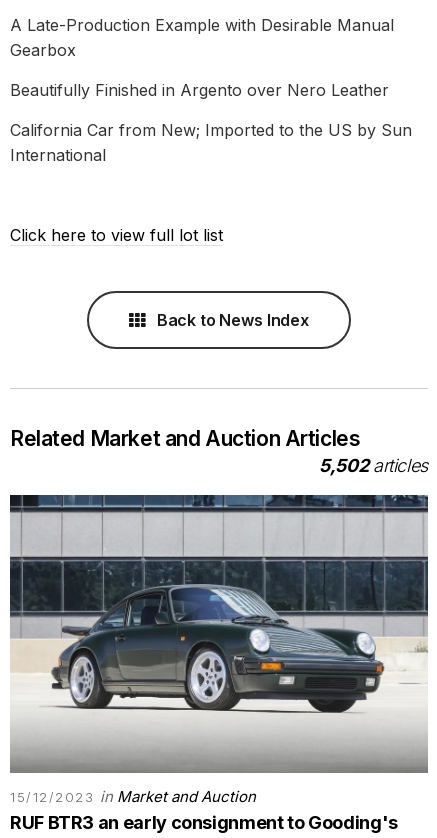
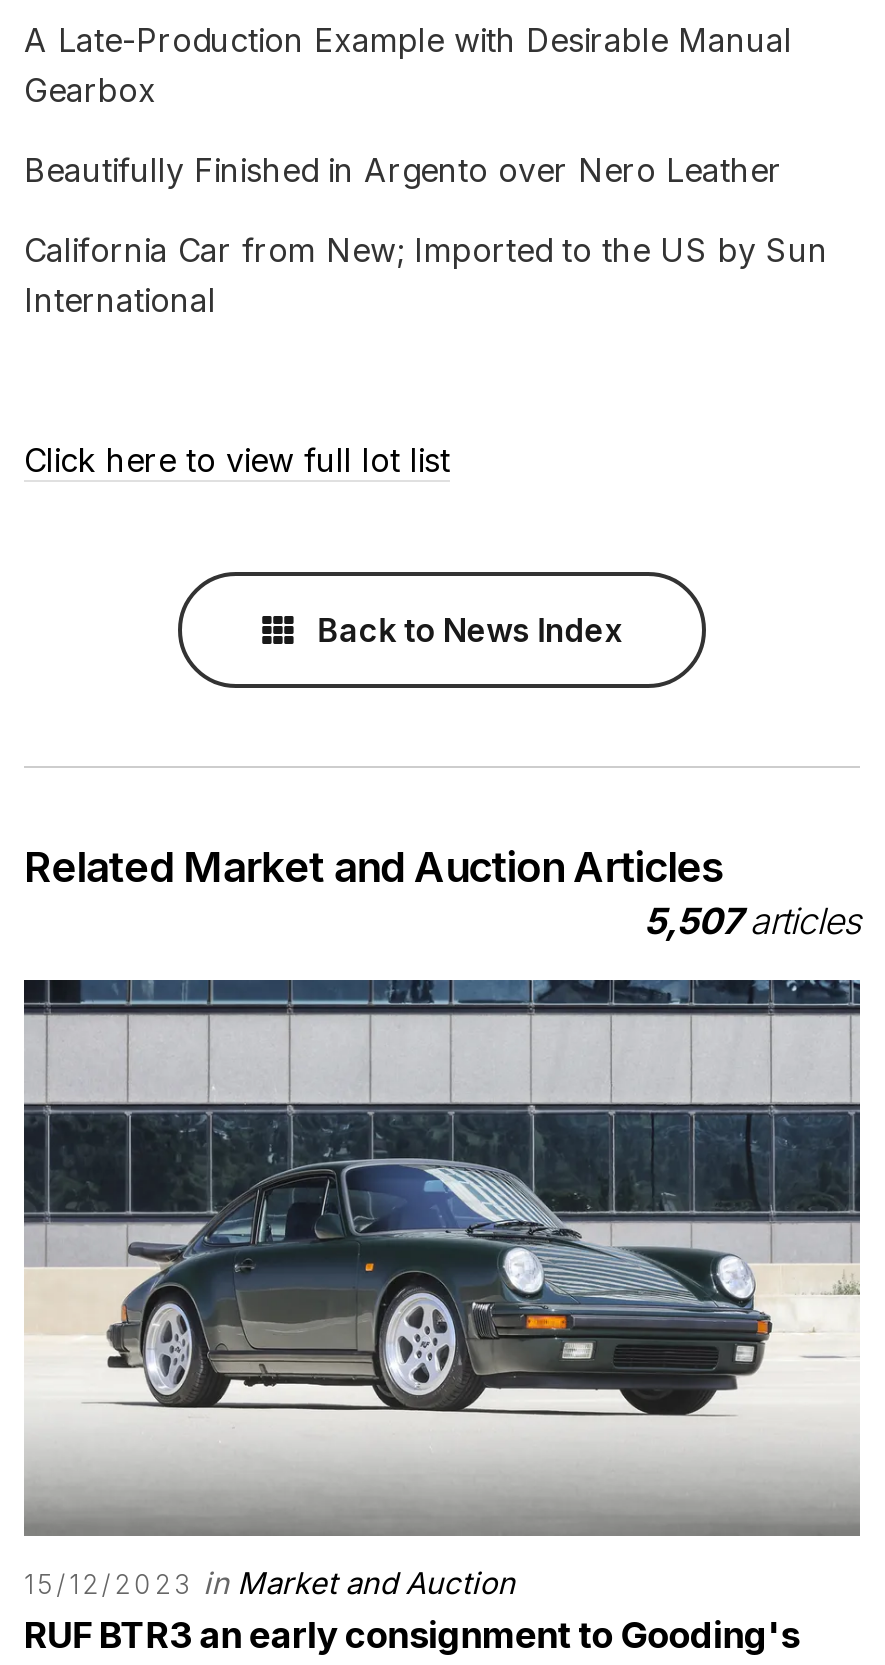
[319,455,428,476] 5,502articles -> [644,899,860,941] 5,507articles

